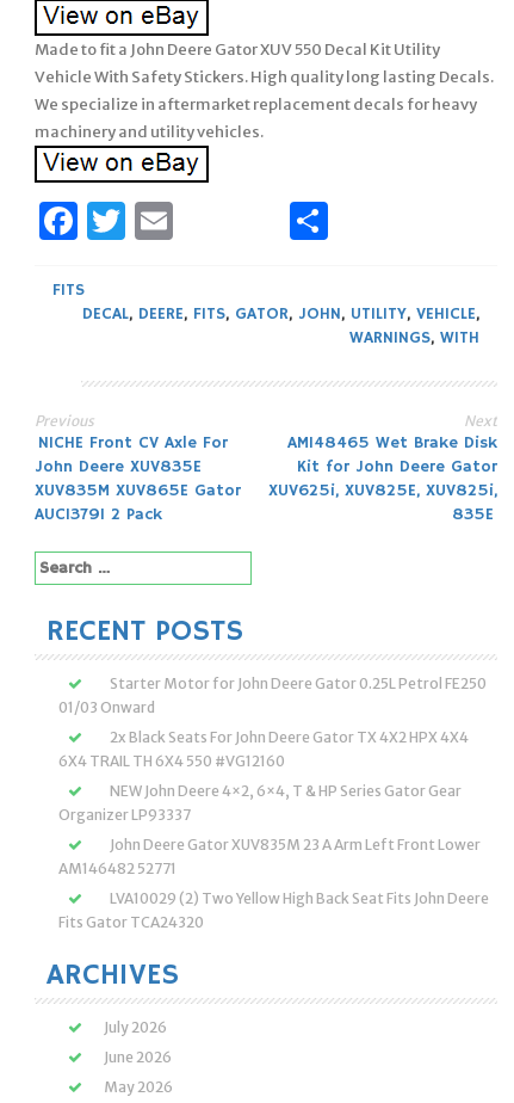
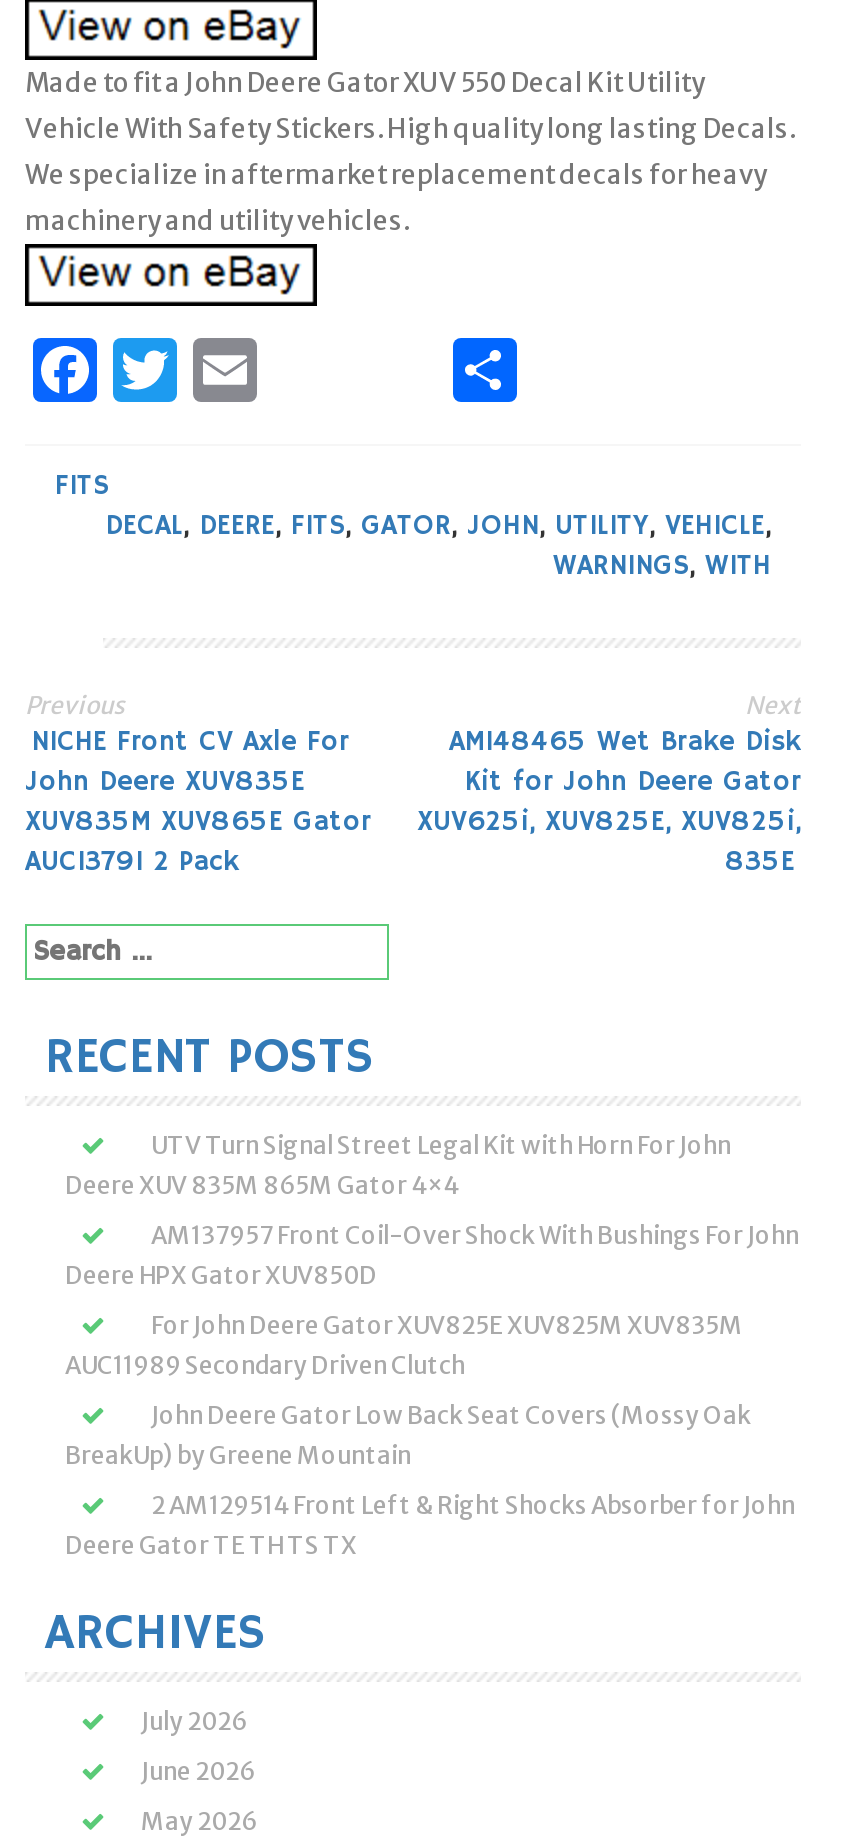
[58,674,487,716] Starter Motor for John Deere Gator 0.25L Petrol FE250 | 01/03 Onward -> [65,1130,731,1200] UTV Turn Signal Street Legal Kit with Horn For John | Deere XUV 835M 865M Gator 4×4
[58,728,469,770] 2x Black Seats For John Deere Gator TX 4X2 HPX 4X4 | 6X4 TRAIL TH 6X4 550 #VG12160 -> [65,1220,799,1290] AM137957 Front Coil-Over Shock With Bushings For John | Deere HPX Gator XUV850D
[58,782,462,824] NEW John Deere 4×2, 6×4, T & HP Series Gator Gear | Organizer LP93337 -> [65,1310,743,1380] For John Deere Gator XUV825E XUV825M XUV835M | AUC11989 Secondary Driven Clutch
[58,836,481,877] John Deere Gator XUV835M 23 A Arm Left Front Lower | AM146482 52771 -> [65,1400,751,1470] John Deere Gator Low Back Seat Covers (Mossy Oak | BreakUp) by Greene Mountain
[58,889,489,931] LVA10029 (2) Two Yellow High Back Seat Fits John Deere | Fits Gator TCA24320 -> [65,1490,795,1560] 2 AM129514 Front Left & Right Shocks Absorber for John | Deere Gator TE TH TS TX

